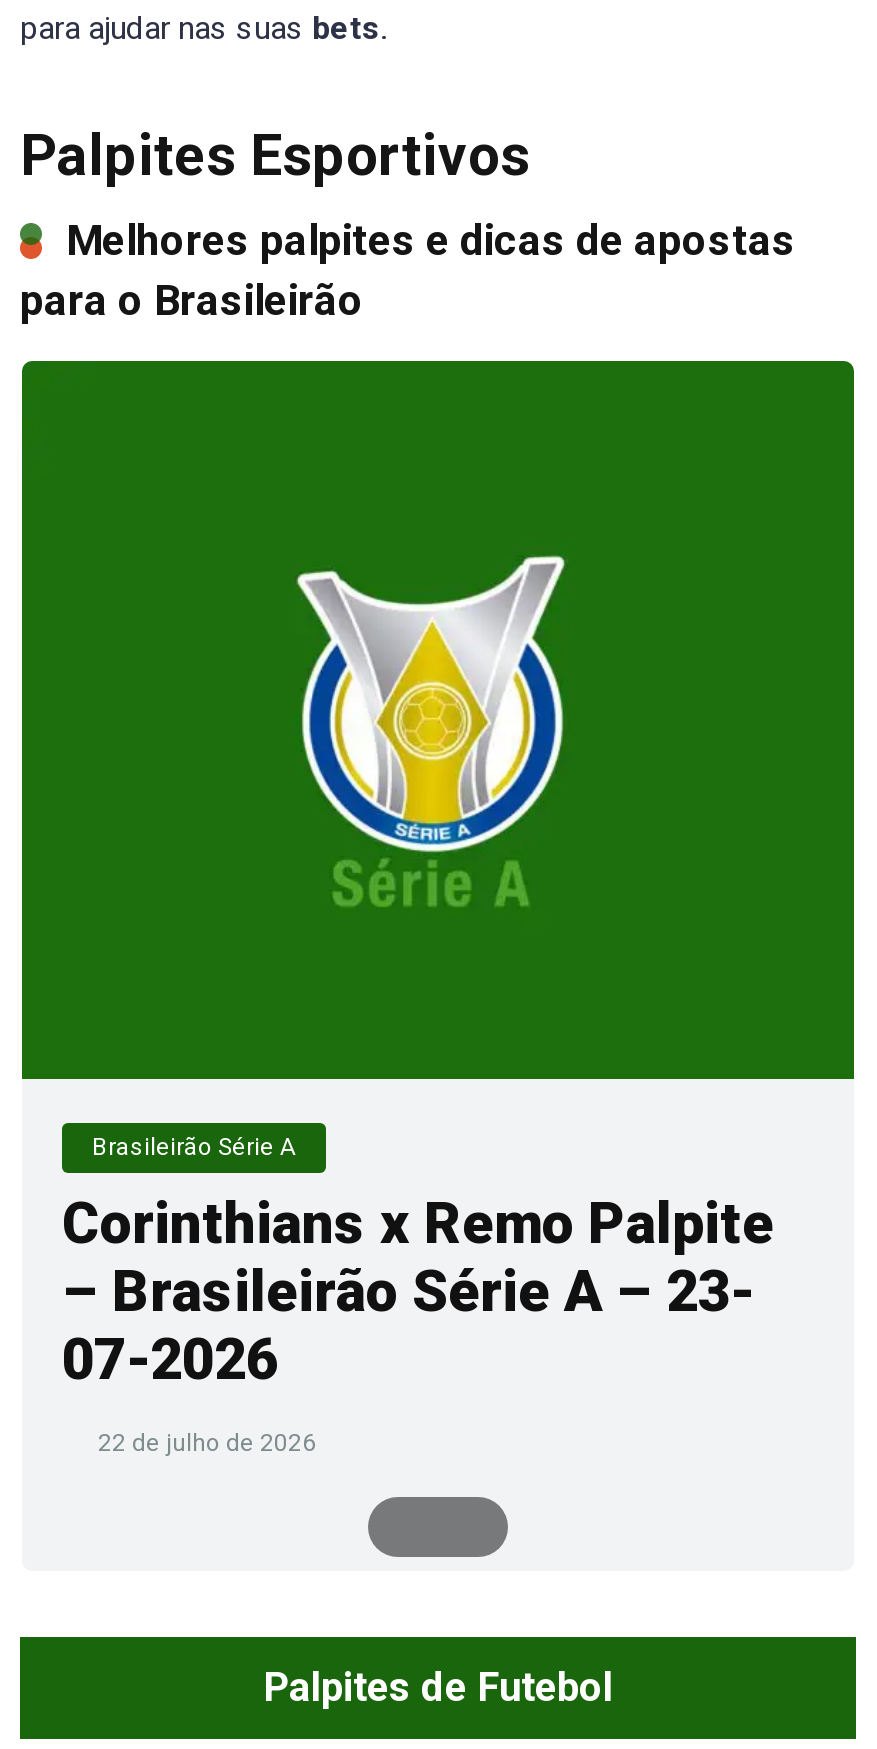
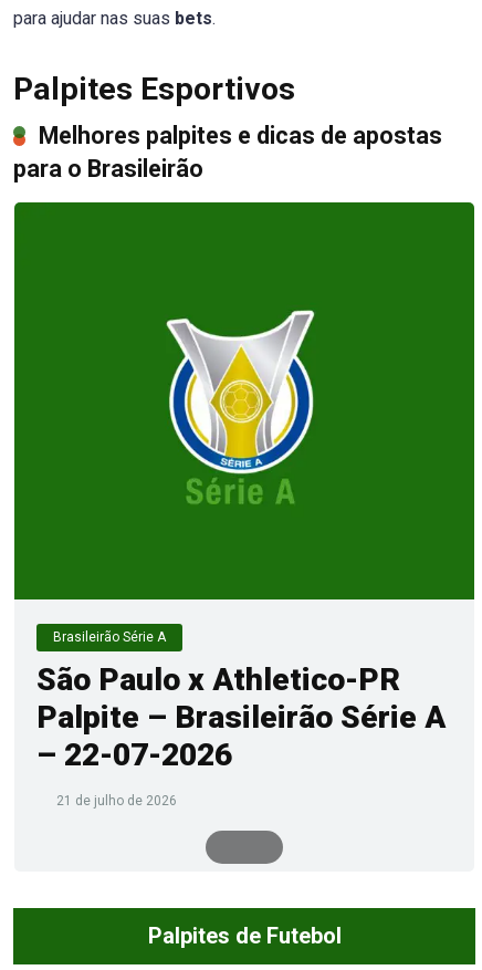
[62,1192,774,1394] Corinthians x Remo Palpite | – Brasileirão Série A – 23- | 07-2026 -> [36,662,446,773] São Paulo x Athletico-PR | Palpite – Brasileirão Série A | – 22-07-2026
[92,1430,316,1458] 22 de julho de 2026 -> [53,793,177,809] 21 de julho de 2026

